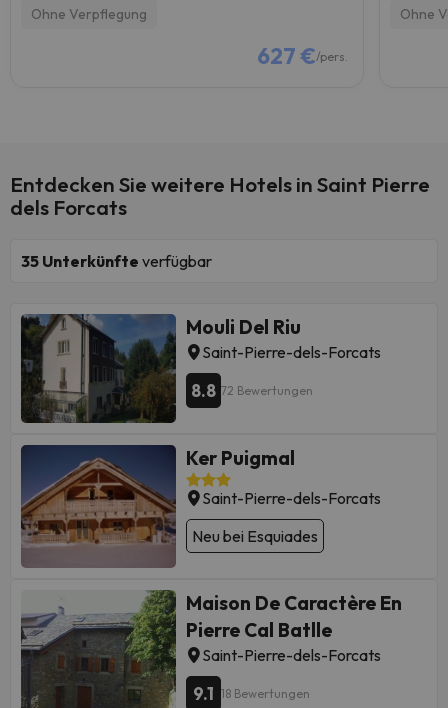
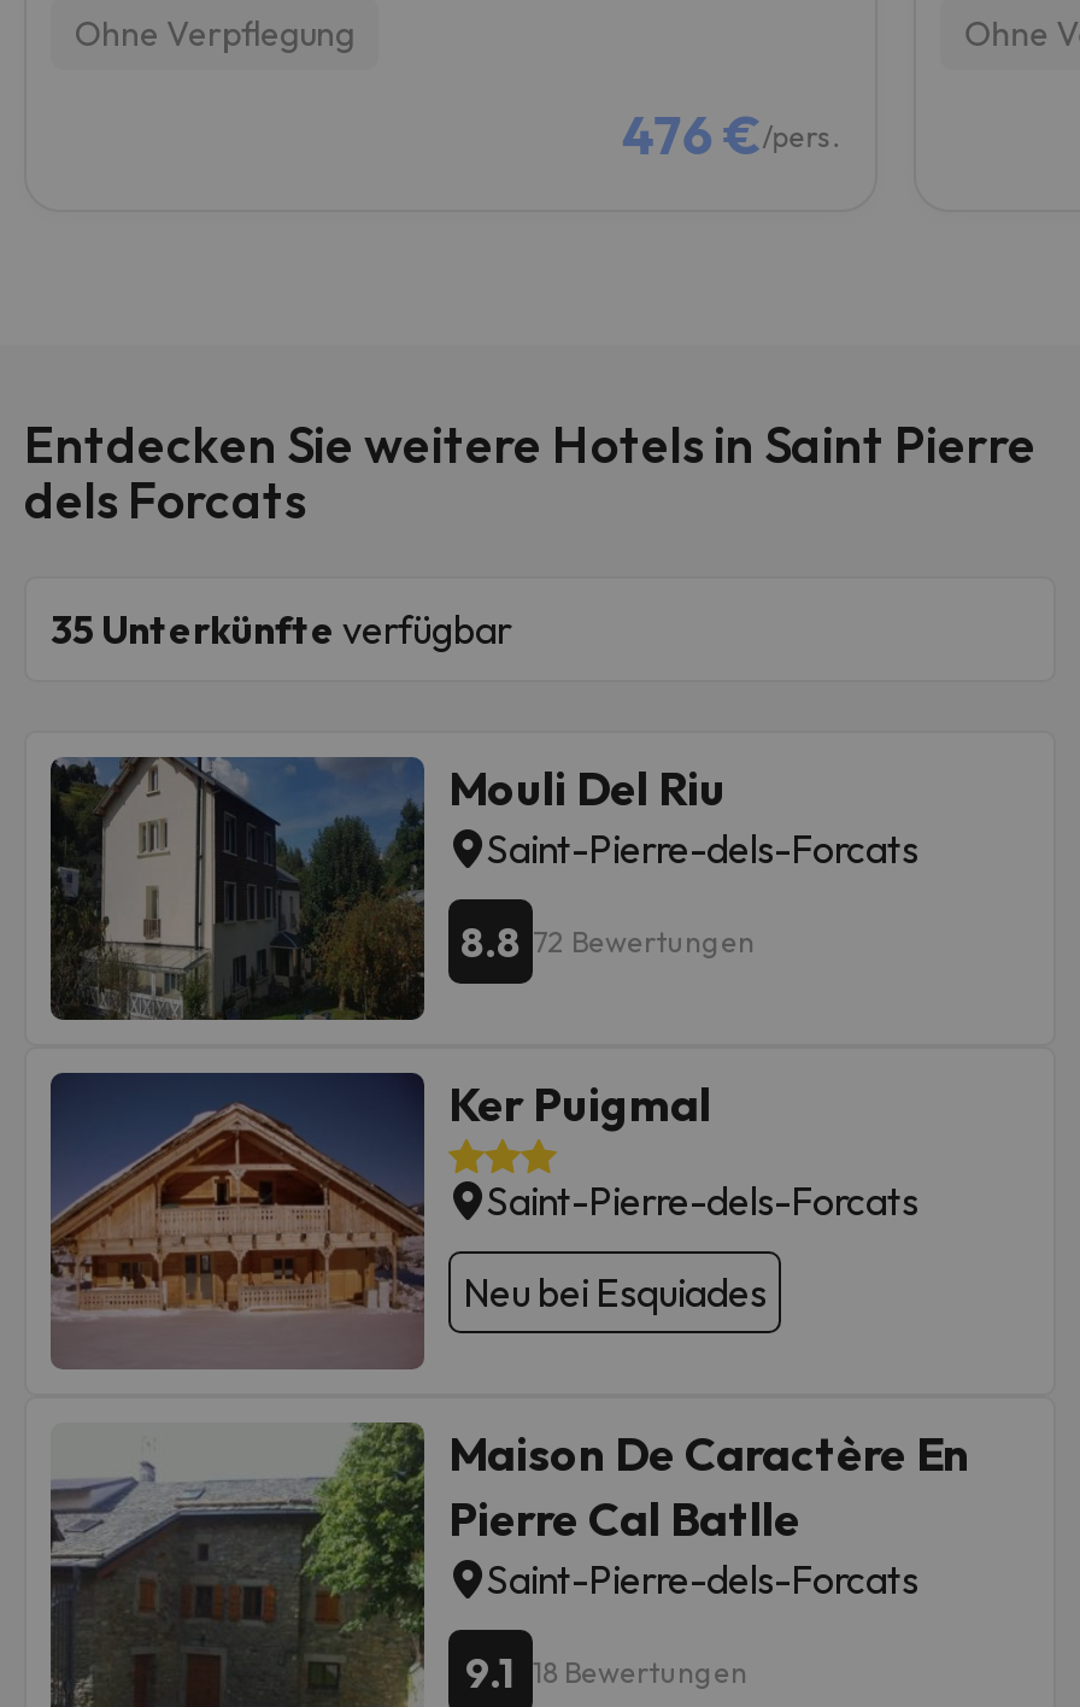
[257,42,348,70] 627 €/pers. -> [622,101,839,169] 476 €/pers.

